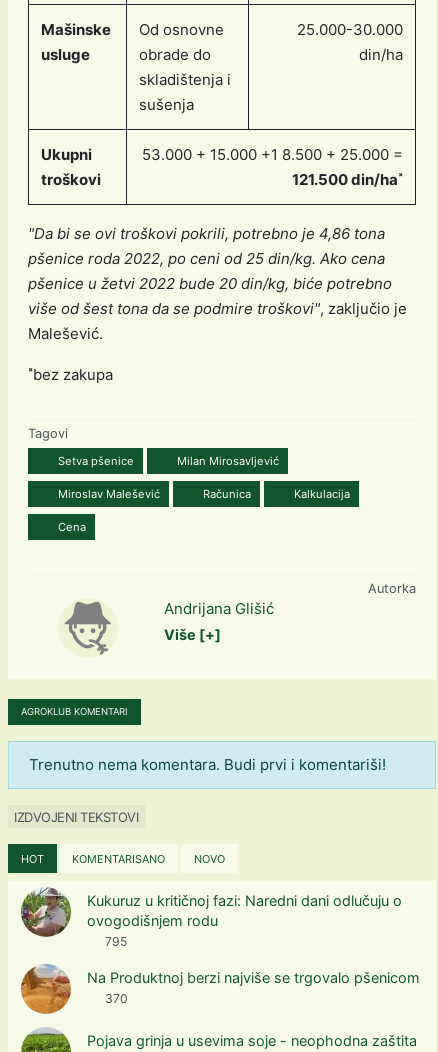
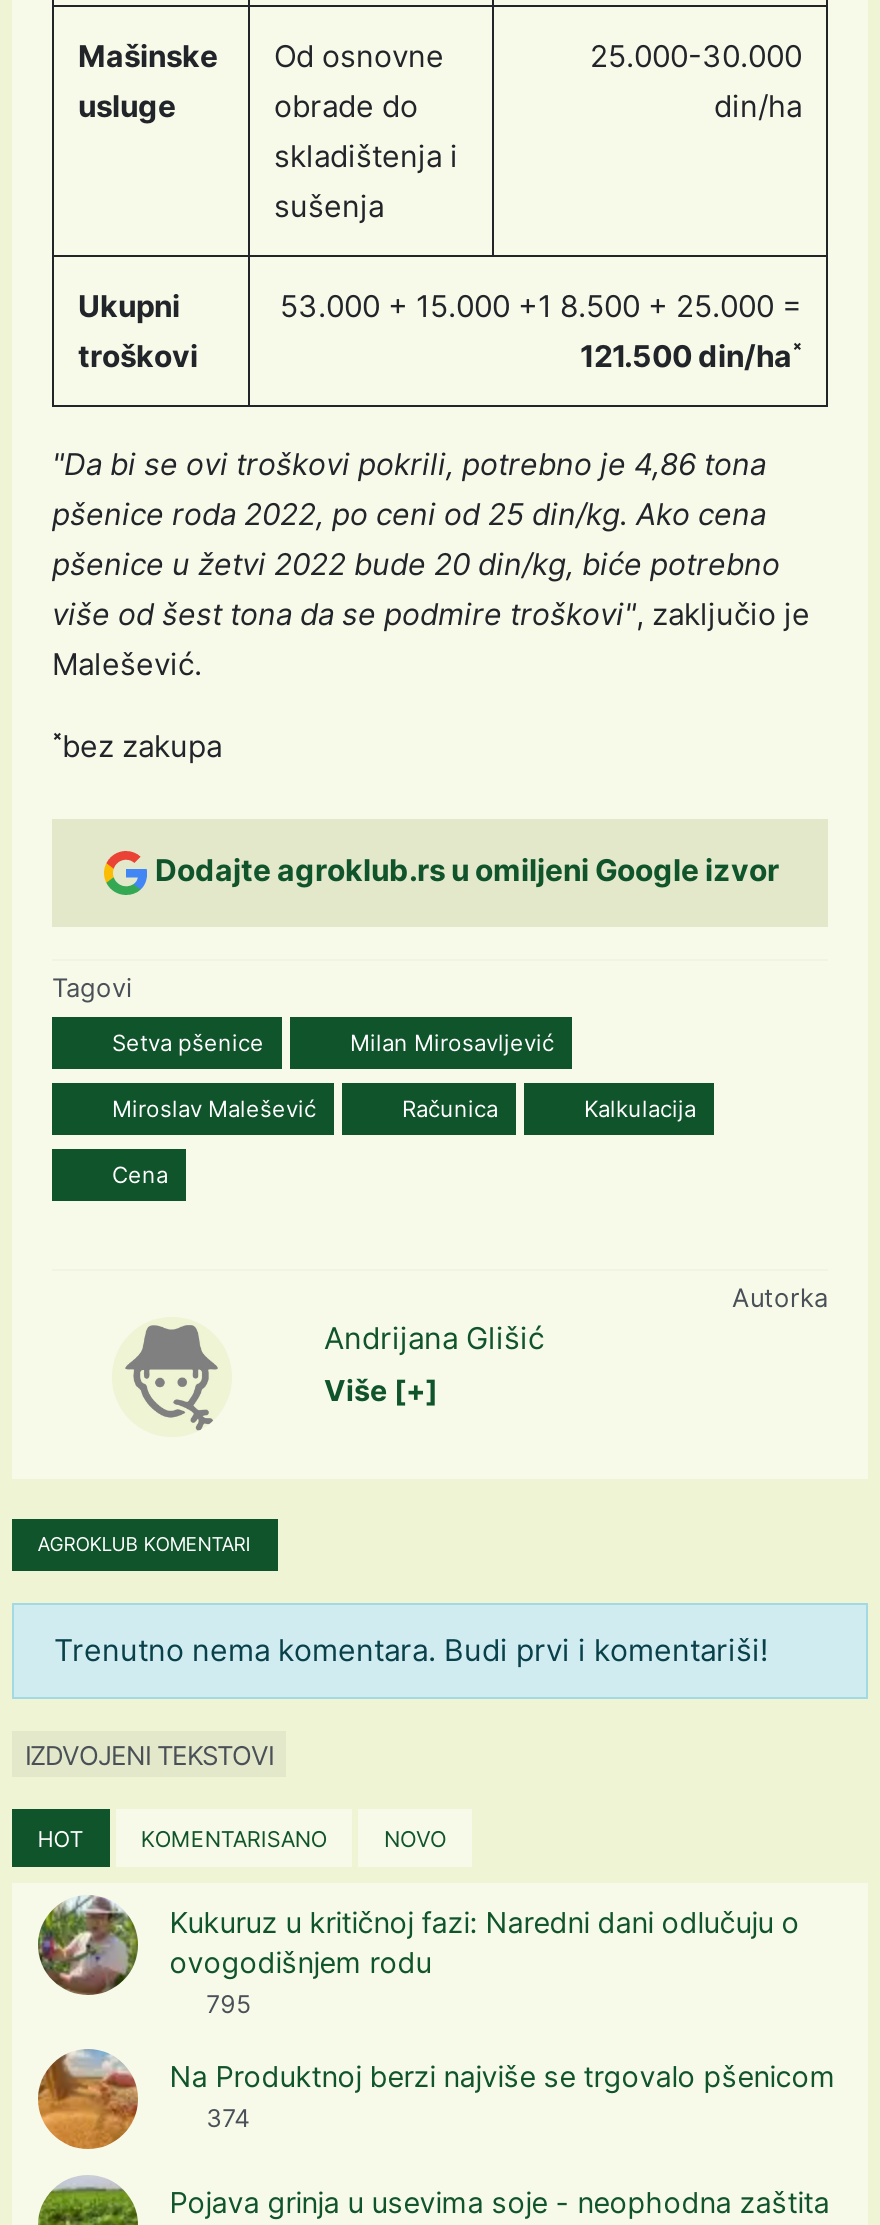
none -> [155,851,779,889] Dodajte agroklub.rs u omiljeni Google izvor
[102,991,128,1006] 370 -> [200,2103,250,2133] 374

